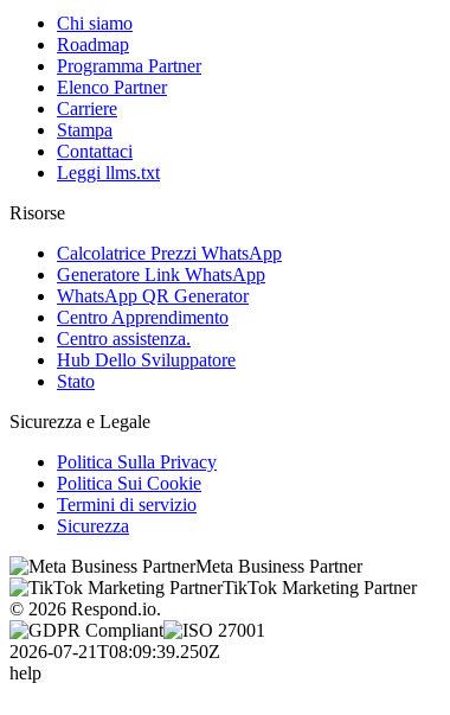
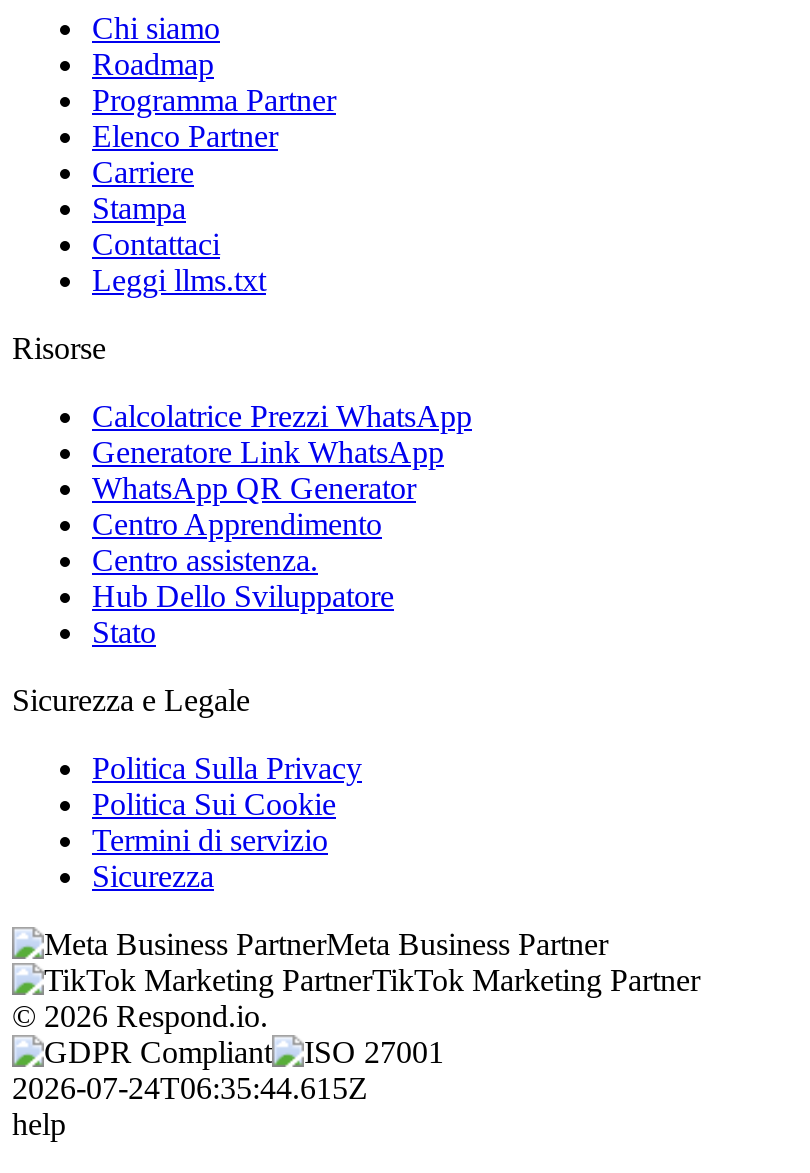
[9,642,220,662] 2026-07-21T08:09:39.250Z -> [12,1071,368,1105] 2026-07-24T06:35:44.615Z

